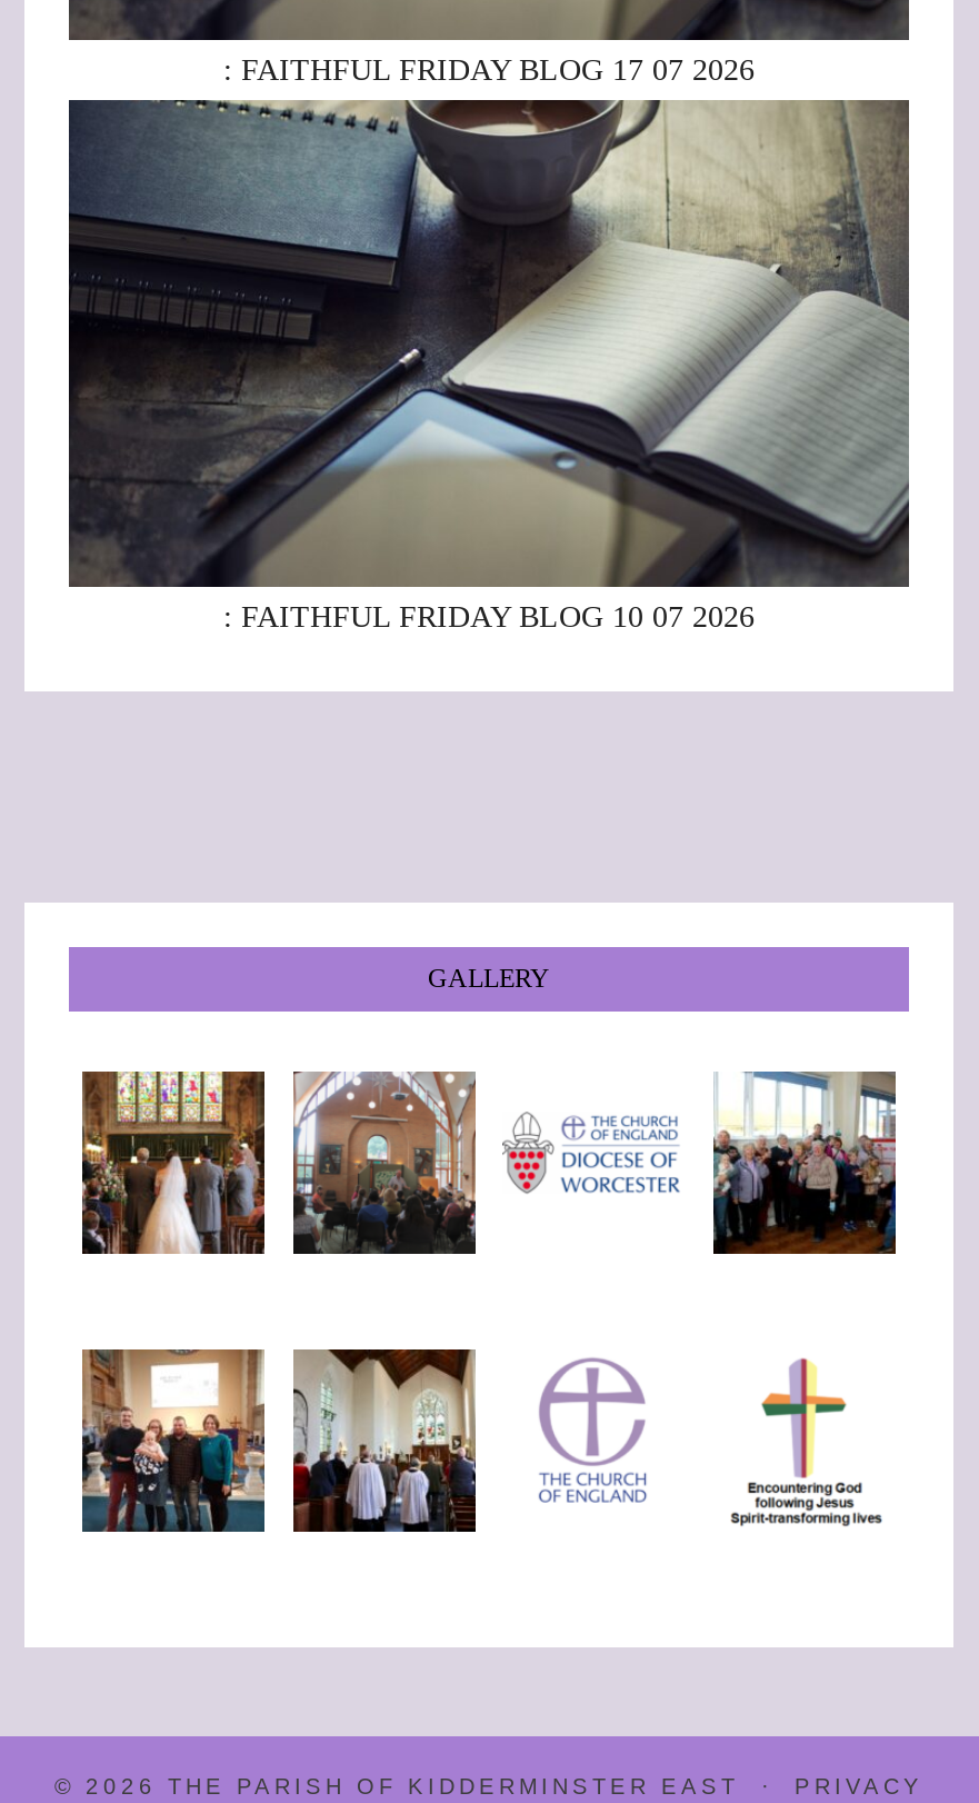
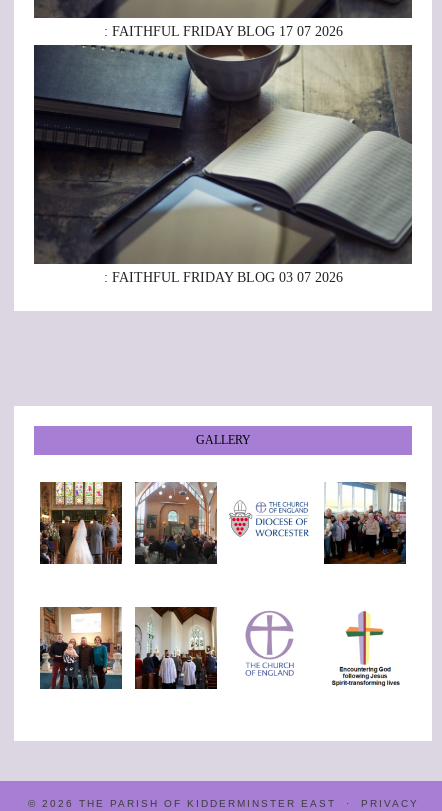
[223,600,755,633] : FAITHFUL FRIDAY BLOG 10 07 2026 -> [103,270,342,285] : FAITHFUL FRIDAY BLOG 03 07 2026

